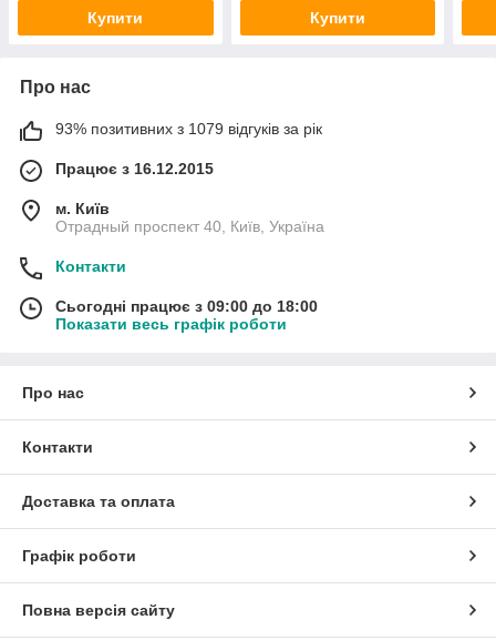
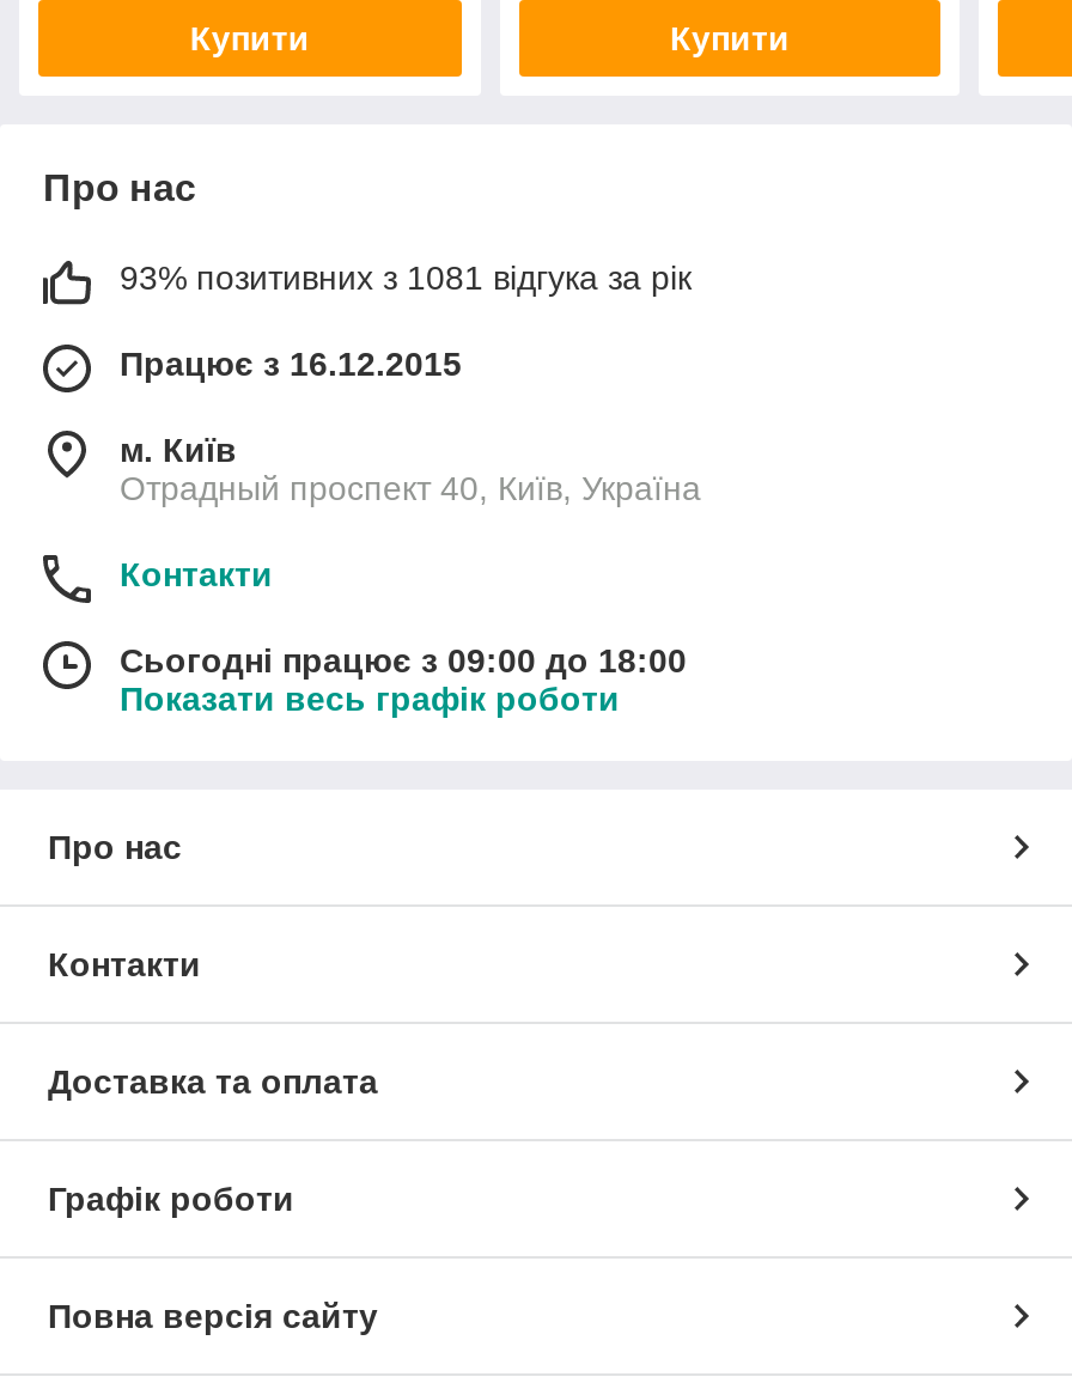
[55,120,322,137] 93% позитивних з 1079 відгуків за рік -> [120,258,692,296] 93% позитивних з 1081 відгука за рік

